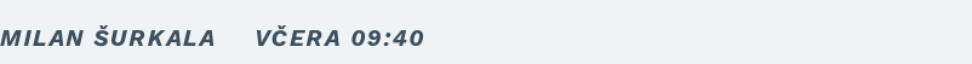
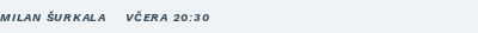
[0,24,425,51] MILAN ŠURKALA VČERA 09:40 -> [0,10,210,23] MILAN ŠURKALA VČERA 20:30

